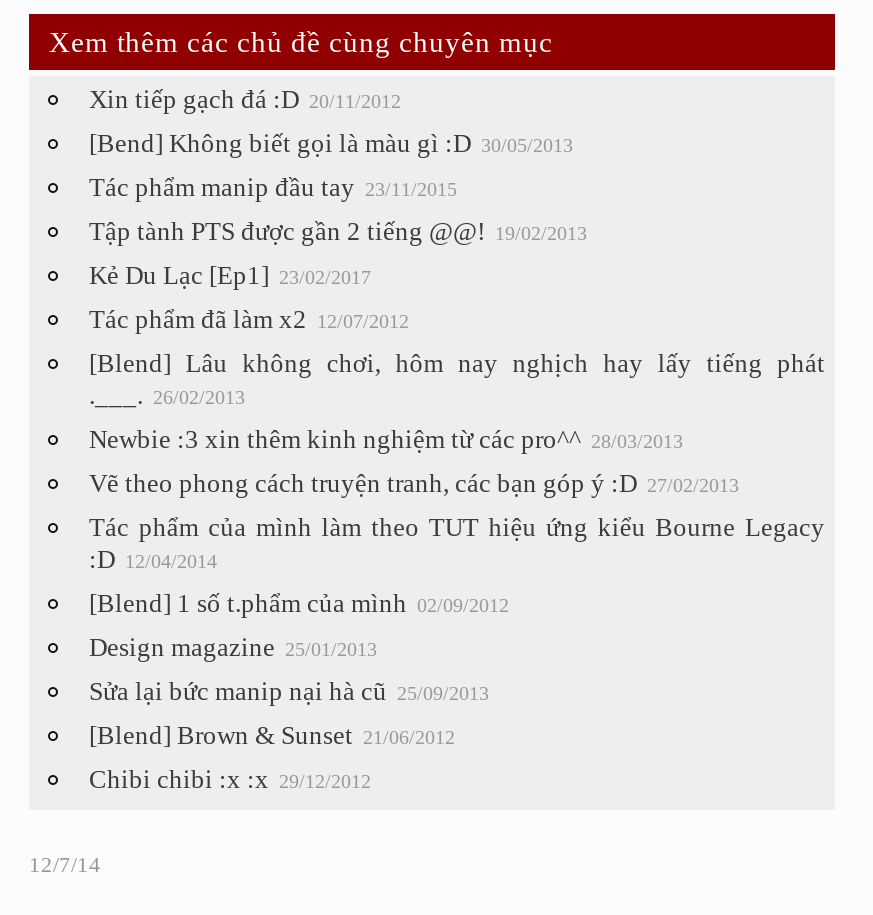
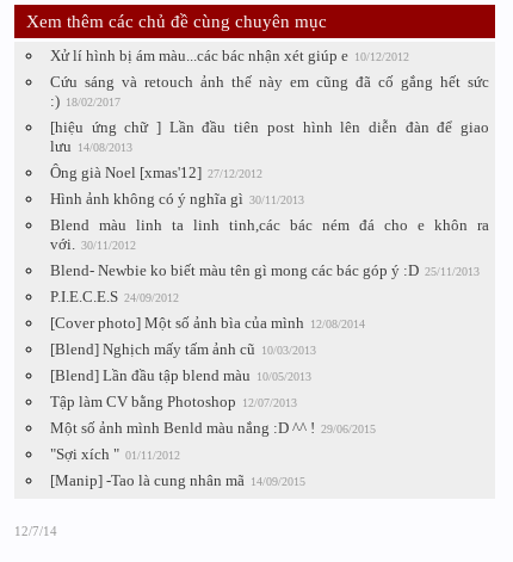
[89,84,401,114] Xin tiếp gạch đá :D 20/11/2012 -> [50,47,409,64] Xử lí hình bị ám màu...các bác nhận xét giúp e 10/12/2012
[89,128,573,158] [Bend] Không biết gọi là màu gì :D 30/05/2013 -> [50,73,489,110] Cứu sáng và retouch ảnh thế này em cũng đã cố gắng hết sức | :) 18/02/2017
[89,172,457,202] Tác phẩm manip đầu tay 23/11/2015 -> [50,118,489,155] [hiệu ứng chữ ] Lần đầu tiên post hình lên diễn đàn để giao | lưu 14/08/2013
[89,216,587,246] Tập tành PTS được gần 2 tiếng @@! 19/02/2013 -> [50,163,262,181] Ông già Noel [xmas'12] 27/12/2012
[89,260,371,290] Kẻ Du Lạc [Ep1] 23/02/2017 -> [50,190,304,208] Hình ảnh không có ý nghĩa gì 30/11/2013
[89,304,409,334] Tác phẩm đã làm x2 12/07/2012 -> [50,216,489,253] Blend màu linh ta linh tinh,các bác ném đá cho e khôn ra | với. 30/11/2012
[89,348,825,410] [Blend] Lâu không chơi, hôm nay nghịch hay lấy tiếng phát | .___. 26/02/2013 -> [50,261,480,279] Blend- Newbie ko biết màu tên gì mong các bác góp ý :D 25/11/2013
[89,424,683,454] Newbie :3 xin thêm kinh nghiệm từ các pro^^ 28/03/2013 -> [50,288,179,305] P.I.E.C.E.S 24/09/2012
[89,468,739,498] Vẽ theo phong cách truyện tranh, các bạn góp ý :D 27/02/2013 -> [50,314,365,332] [Cover photo] Một số ảnh bìa của mình 12/08/2014
[89,512,825,574] Tác phẩm của mình làm theo TUT hiệu ứng kiểu Bourne Legacy | :D 12/04/2014 -> [50,340,316,358] [Blend] Nghịch mấy tấm ảnh cũ 10/03/2013
[89,588,509,618] [Blend] 1 số t.phẩm của mình 02/09/2012 -> [50,366,311,384] [Blend] Lần đầu tập blend màu 10/05/2013
[89,632,377,662] Design magazine 25/01/2013 -> [50,393,297,410] Tập làm CV bằng Photoshop 12/07/2013
[89,676,489,706] Sửa lại bức manip nại hà cũ 25/09/2013 -> [50,419,376,437] Một số ảnh mình Benld màu nắng :D ^^ ! 29/06/2015
[89,720,455,750] [Blend] Brown & Sunset 21/06/2012 -> [50,445,180,463] "Sợi xích " 01/11/2012
[89,764,371,794] Chibi chibi :x :x 29/12/2012 -> [50,471,305,489] [Manip] -Tao là cung nhân mã 14/09/2015

